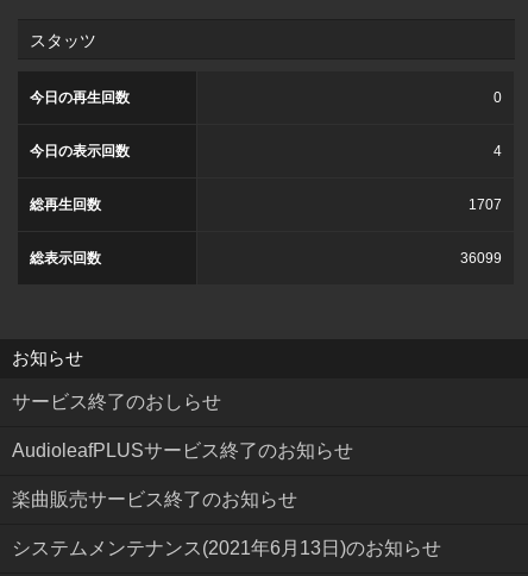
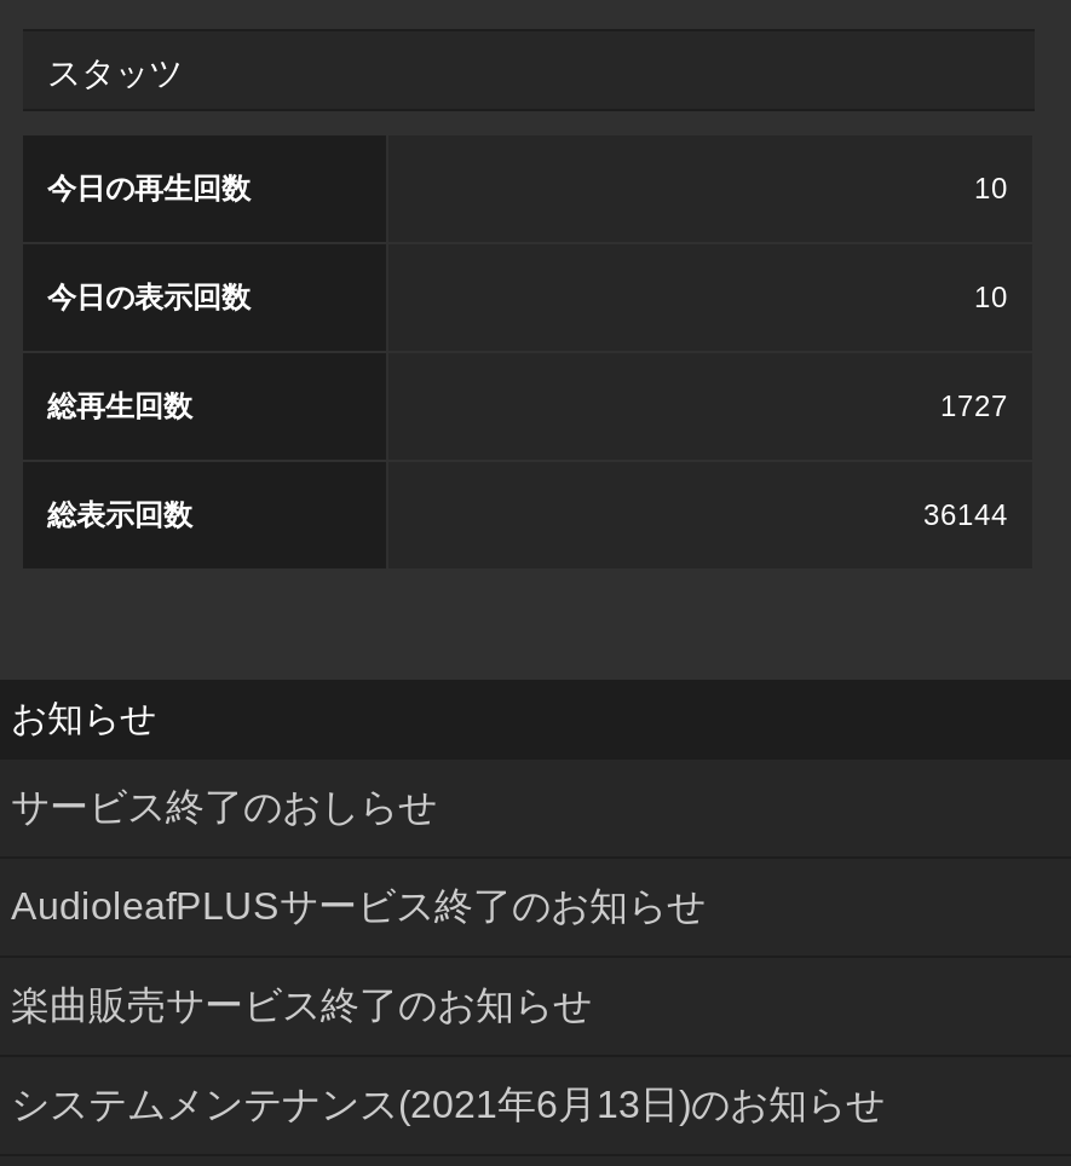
[494,89,502,106] 0 -> [974,172,1008,206] 10
[494,143,502,159] 4 -> [974,281,1008,314] 10
[469,196,502,213] 1707 -> [940,389,1008,423] 1727
[460,250,502,267] 36099 -> [923,498,1008,532] 36144

